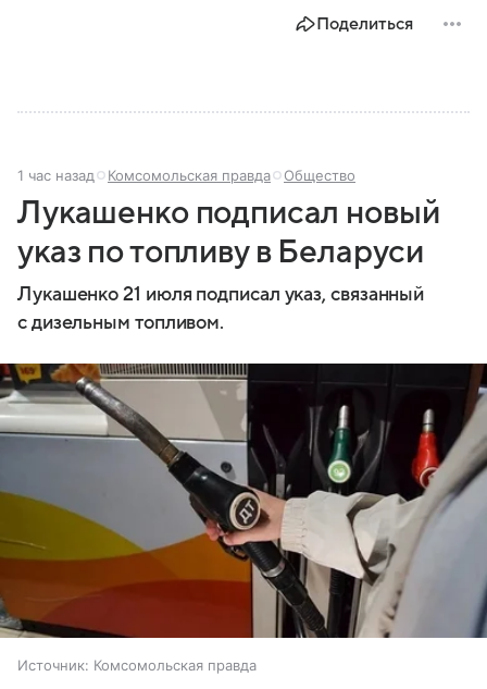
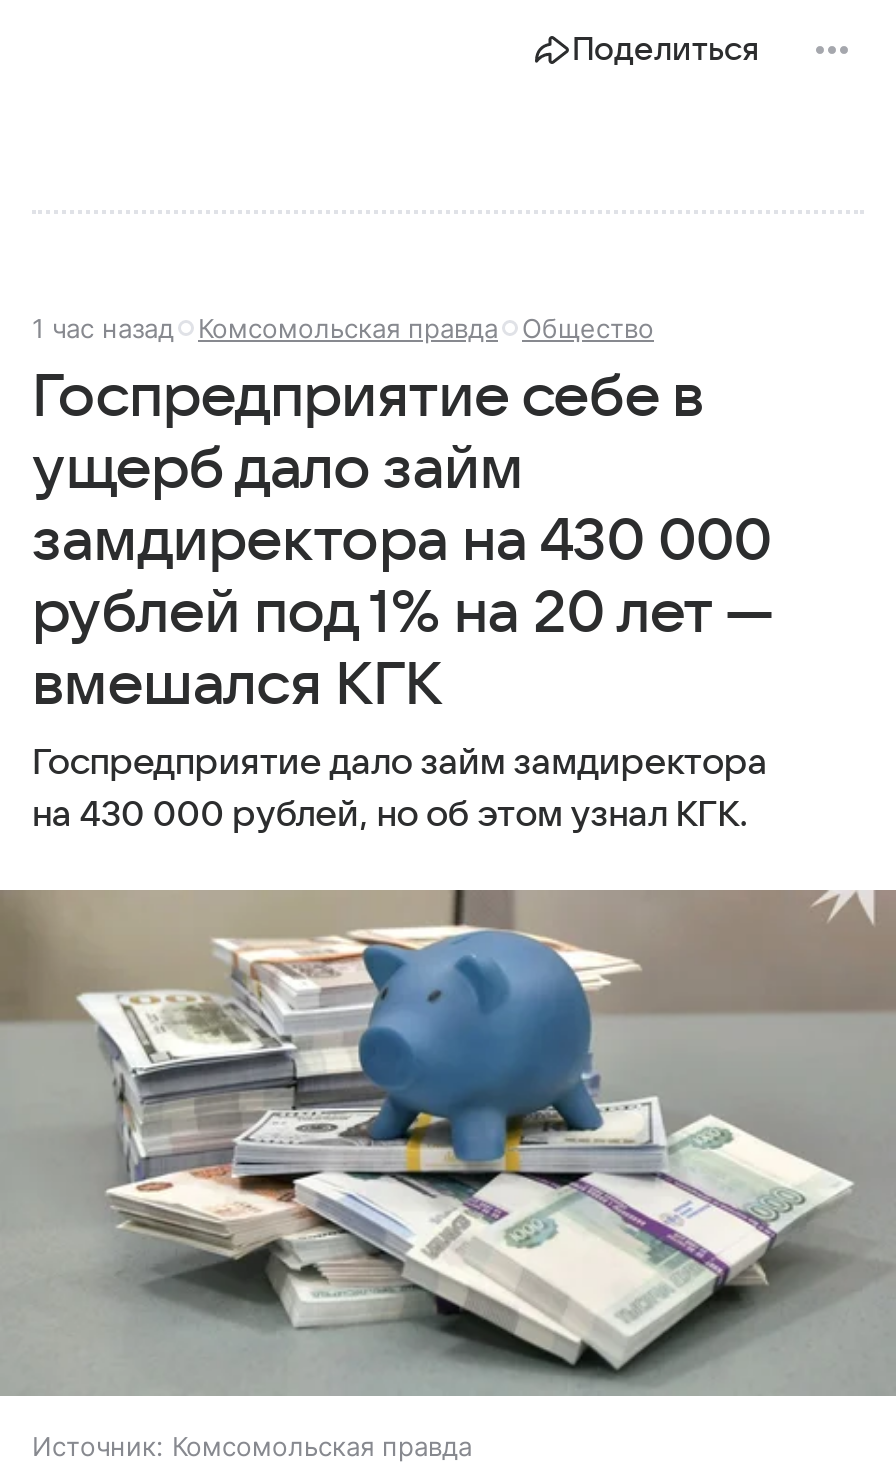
[17,195,440,333] Лукашенко подписал новый | указ по топливу в Беларуси | Лукашенко 21 июля подписал указ, связанный | с дизельным топливом. -> [32,363,775,833] Госпредприятие себе в | ущерб дало займ | замдиректора на 430 000 | рублей под 1% на 20 лет — | вмешался КГК | Госпредприятие дало займ замдиректора | на 430 000 рублей, но об этом узнал КГК.
[3,362,484,638] [image] -> [6,888,890,1396] [image]

